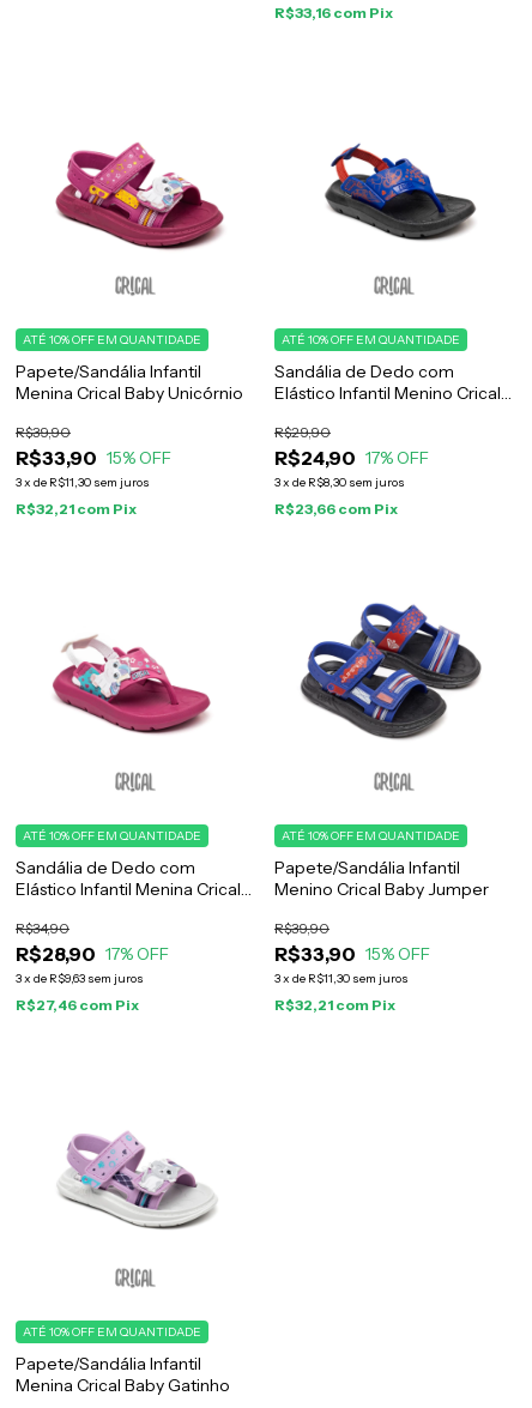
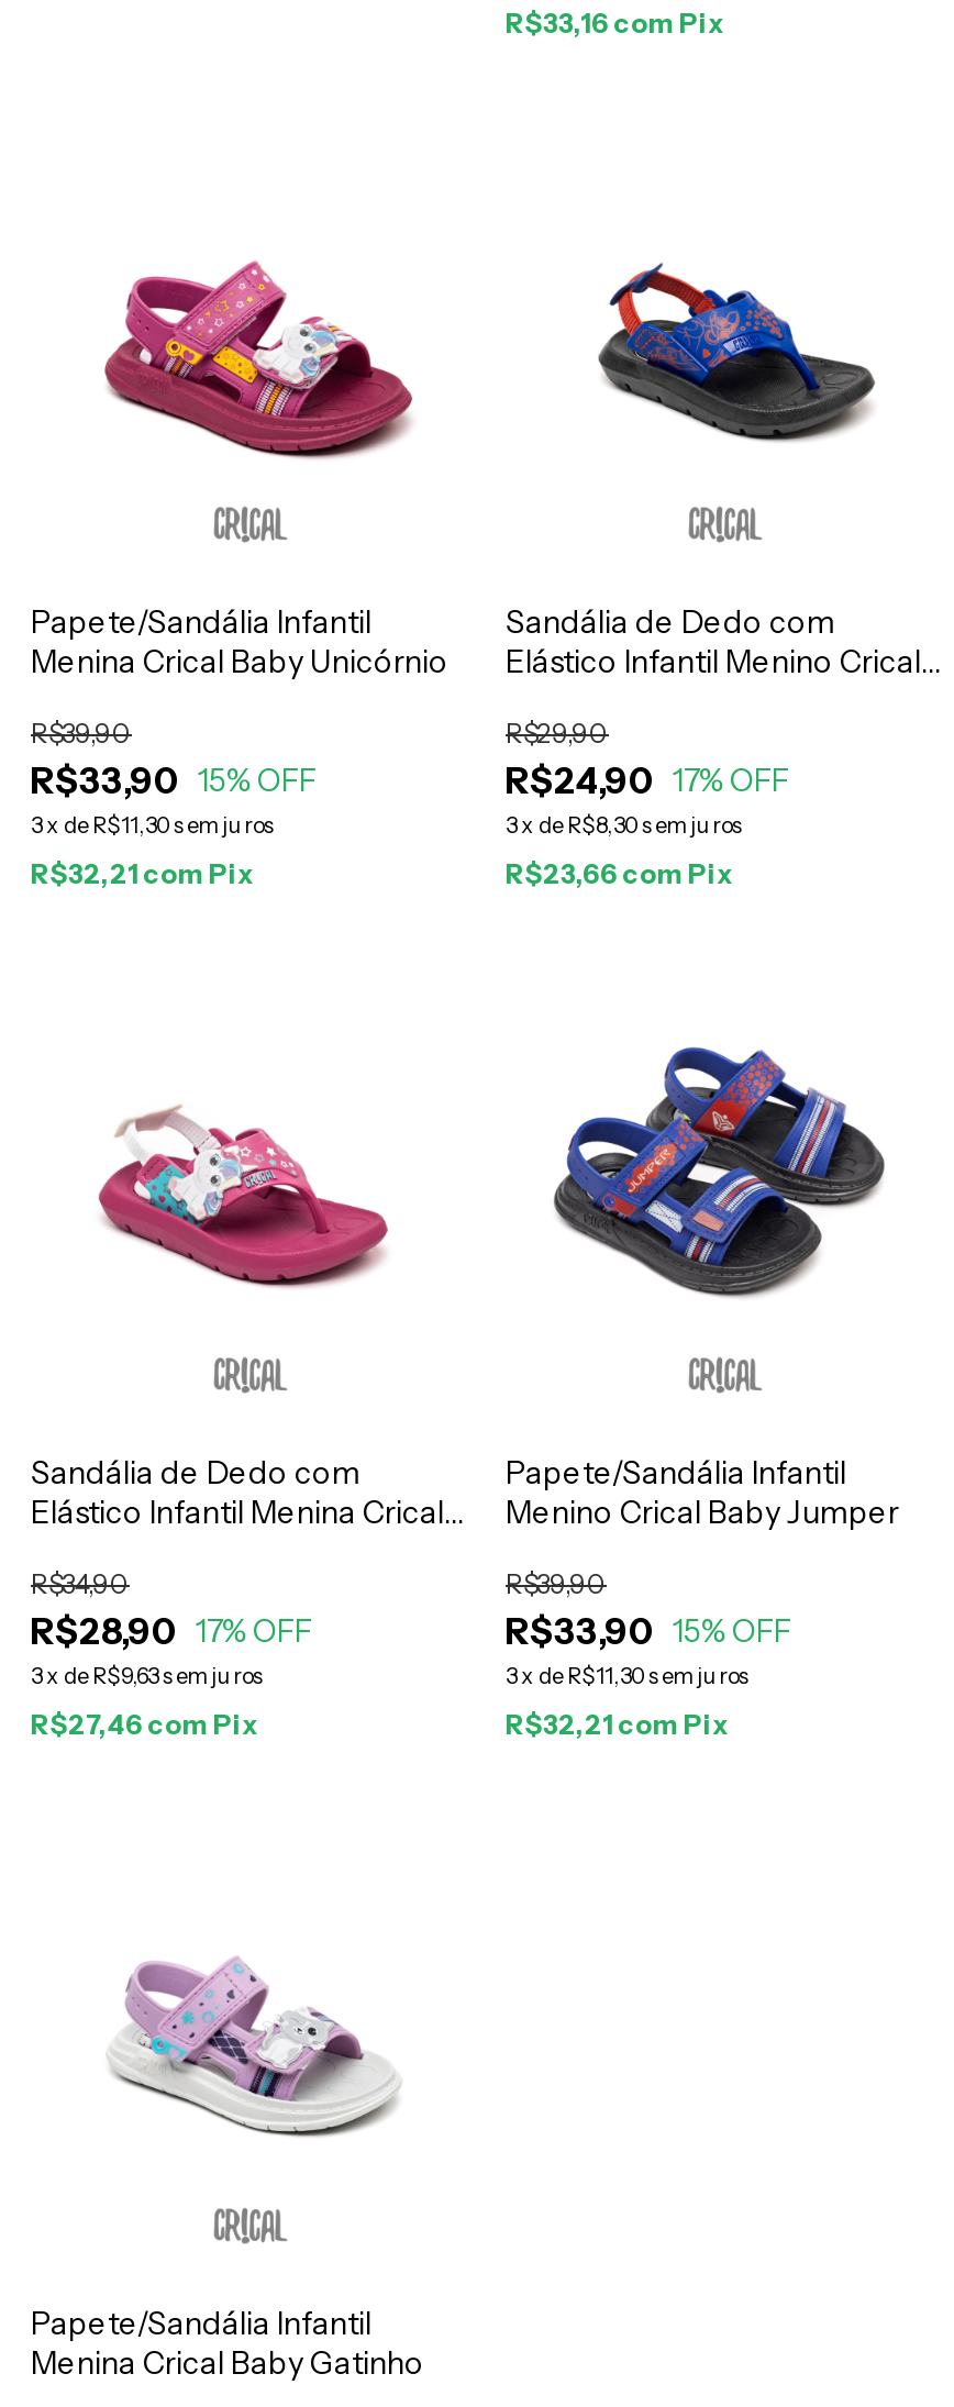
[23,332,201,348] ATÉ 10% OFF EM QUANTIDADE -> none
[282,332,460,348] ATÉ 10% OFF EM QUANTIDADE -> none
[23,828,201,844] ATÉ 10% OFF EM QUANTIDADE -> none
[282,828,460,844] ATÉ 10% OFF EM QUANTIDADE -> none
[23,1324,201,1340] ATÉ 10% OFF EM QUANTIDADE -> none

